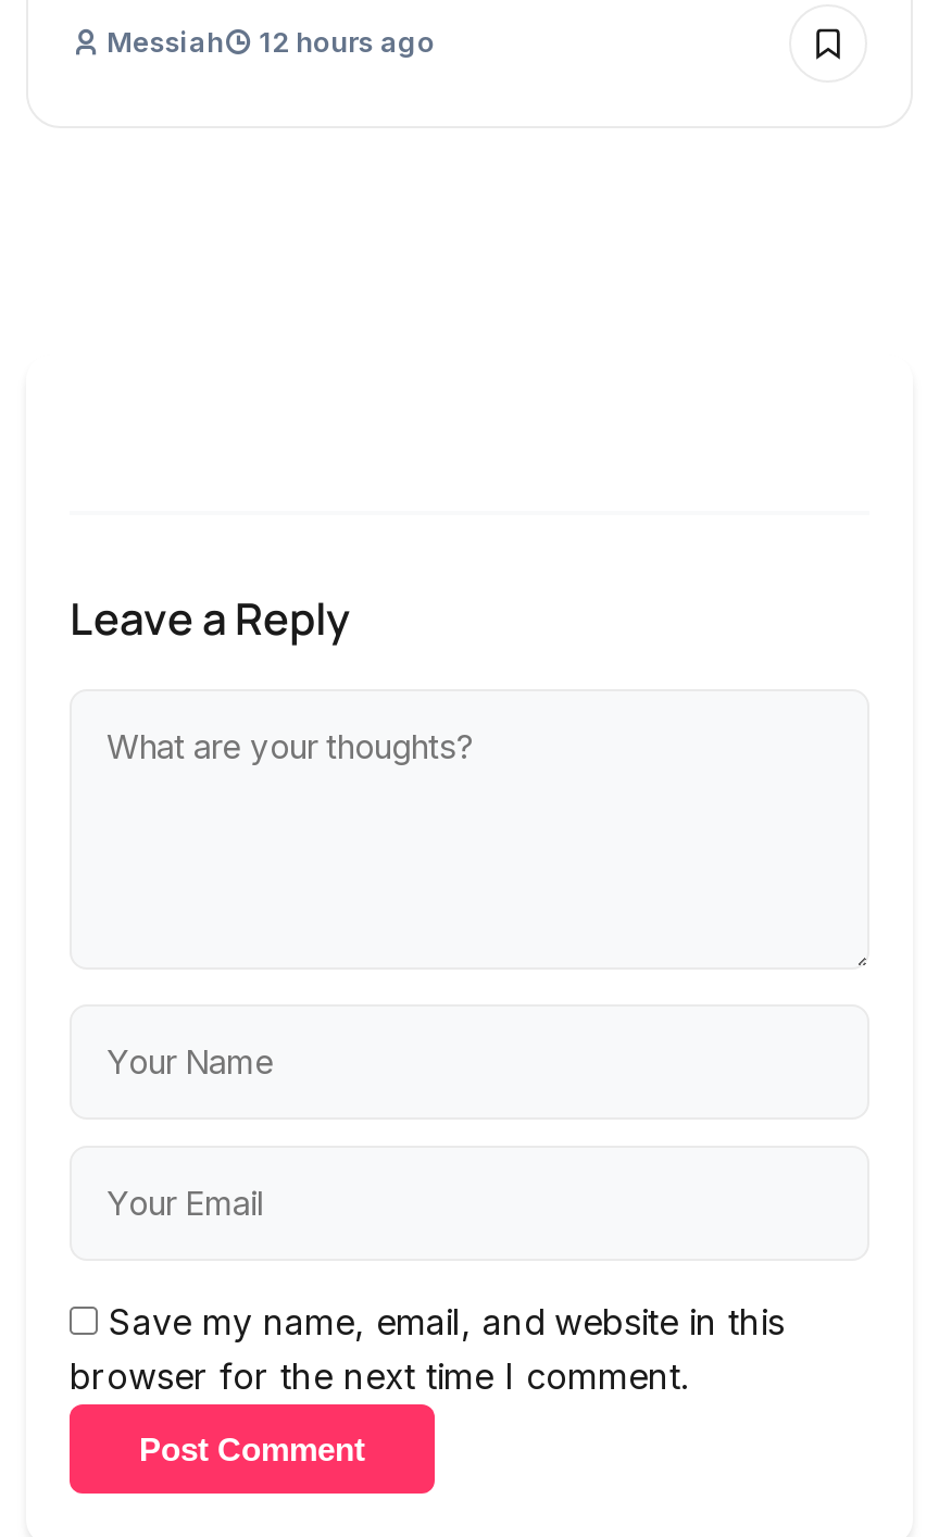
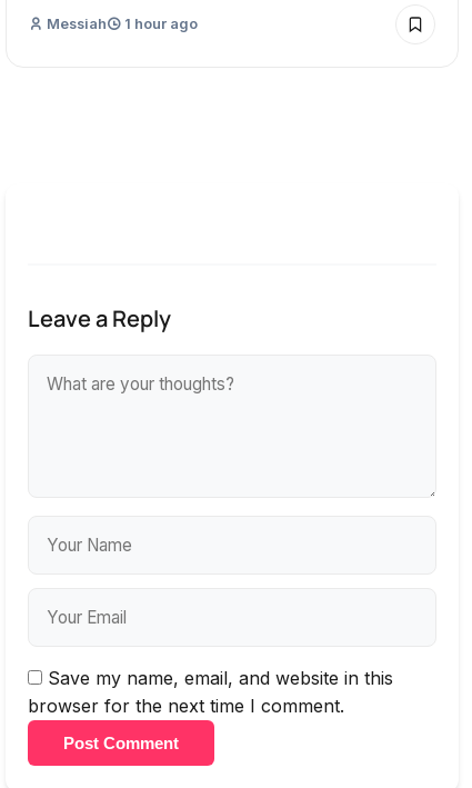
[107,26,435,58] Messiah 12 hours ago -> [47,15,198,32] Messiah 1 hour ago

